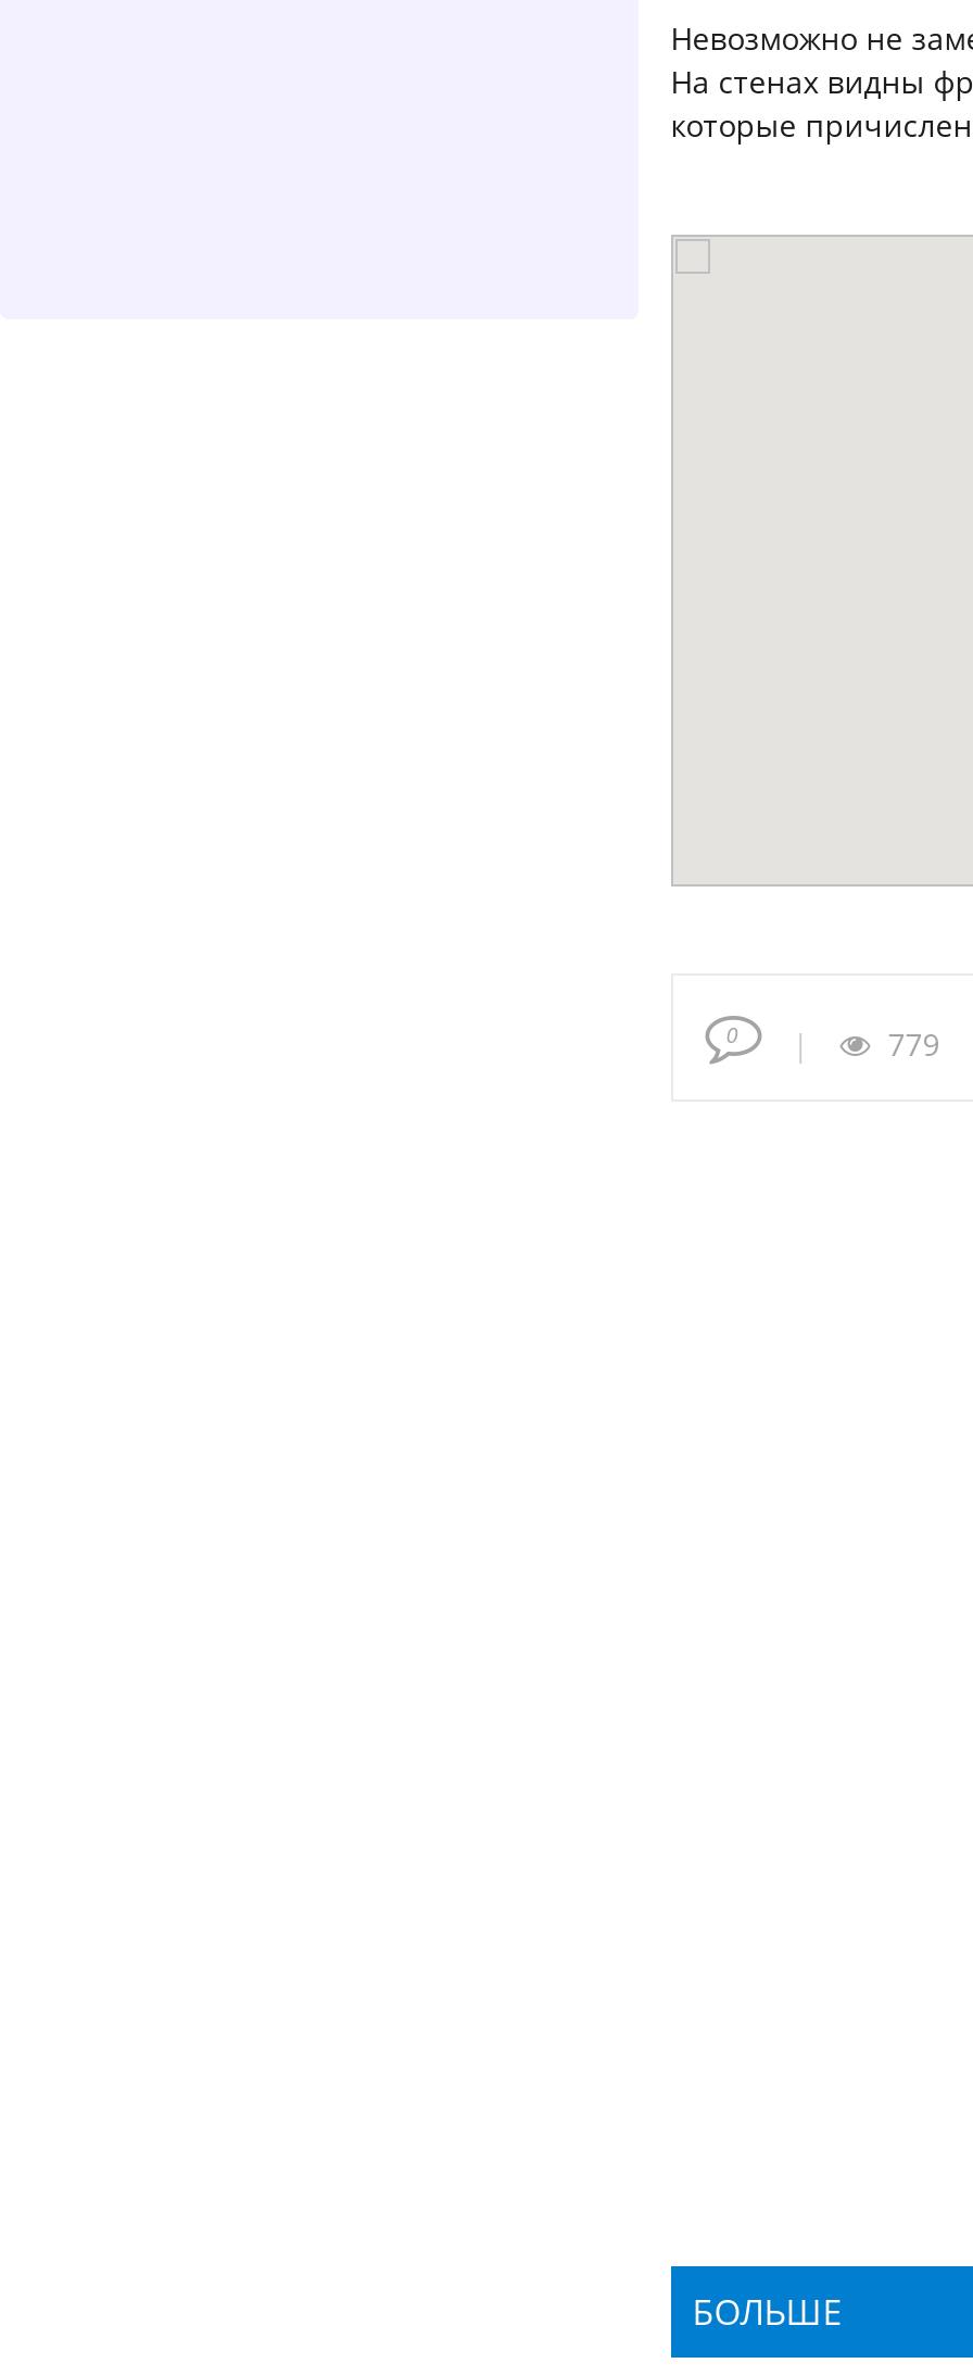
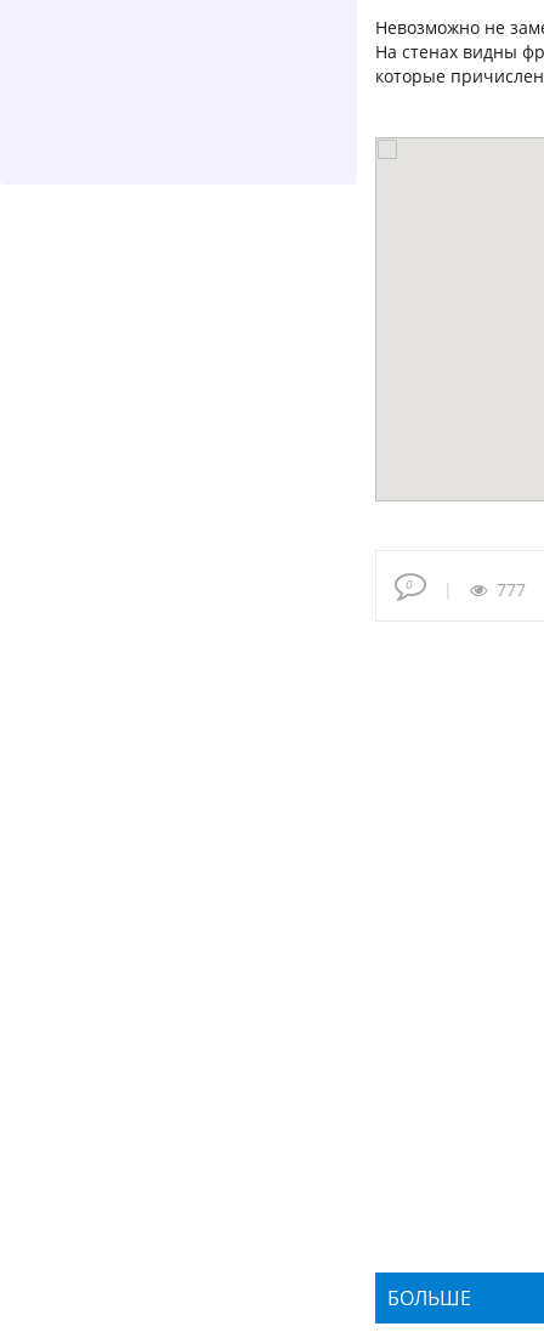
[870,1023,949,1065] 779 -> [487,578,530,601] 777

